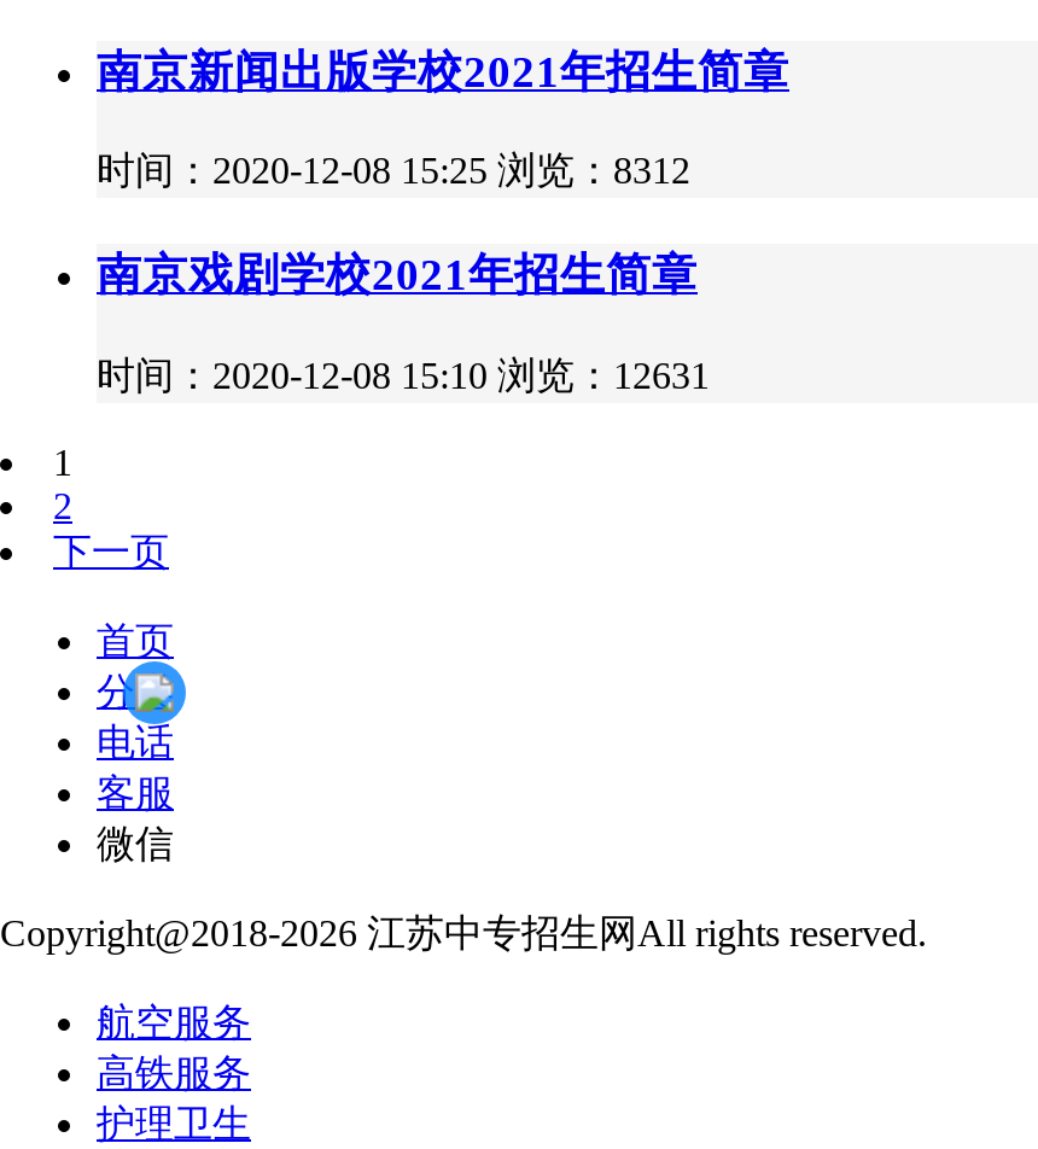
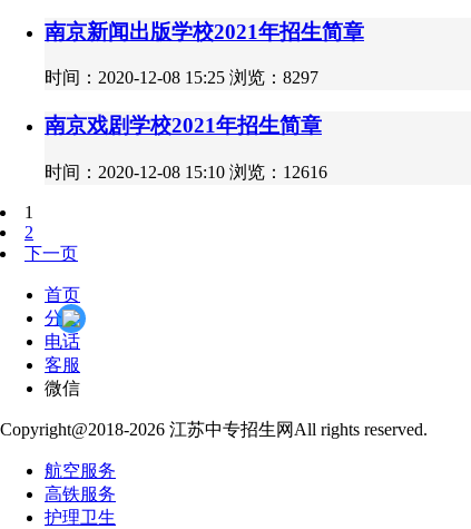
[97,150,690,191] 时间：2020-12-08 15:25 浏览：8312 -> [45,68,318,87] 时间：2020-12-08 15:25 浏览：8297
[97,354,710,395] 时间：2020-12-08 15:10 浏览：12631 -> [45,162,327,181] 时间：2020-12-08 15:10 浏览：12616

